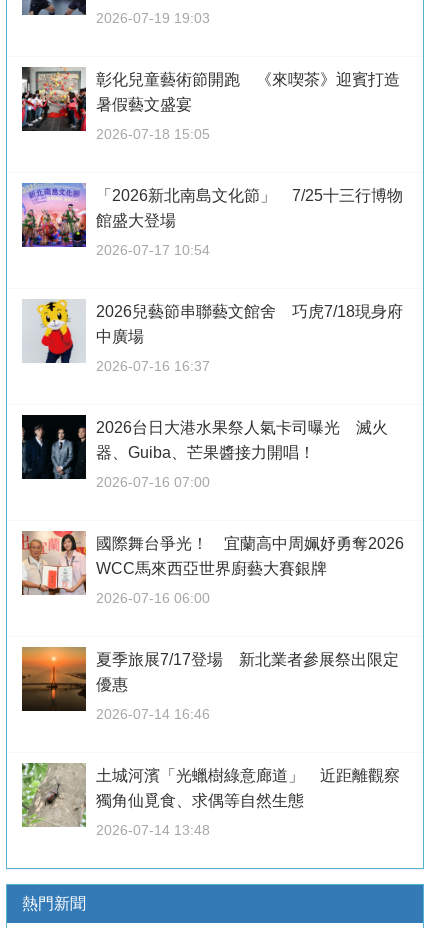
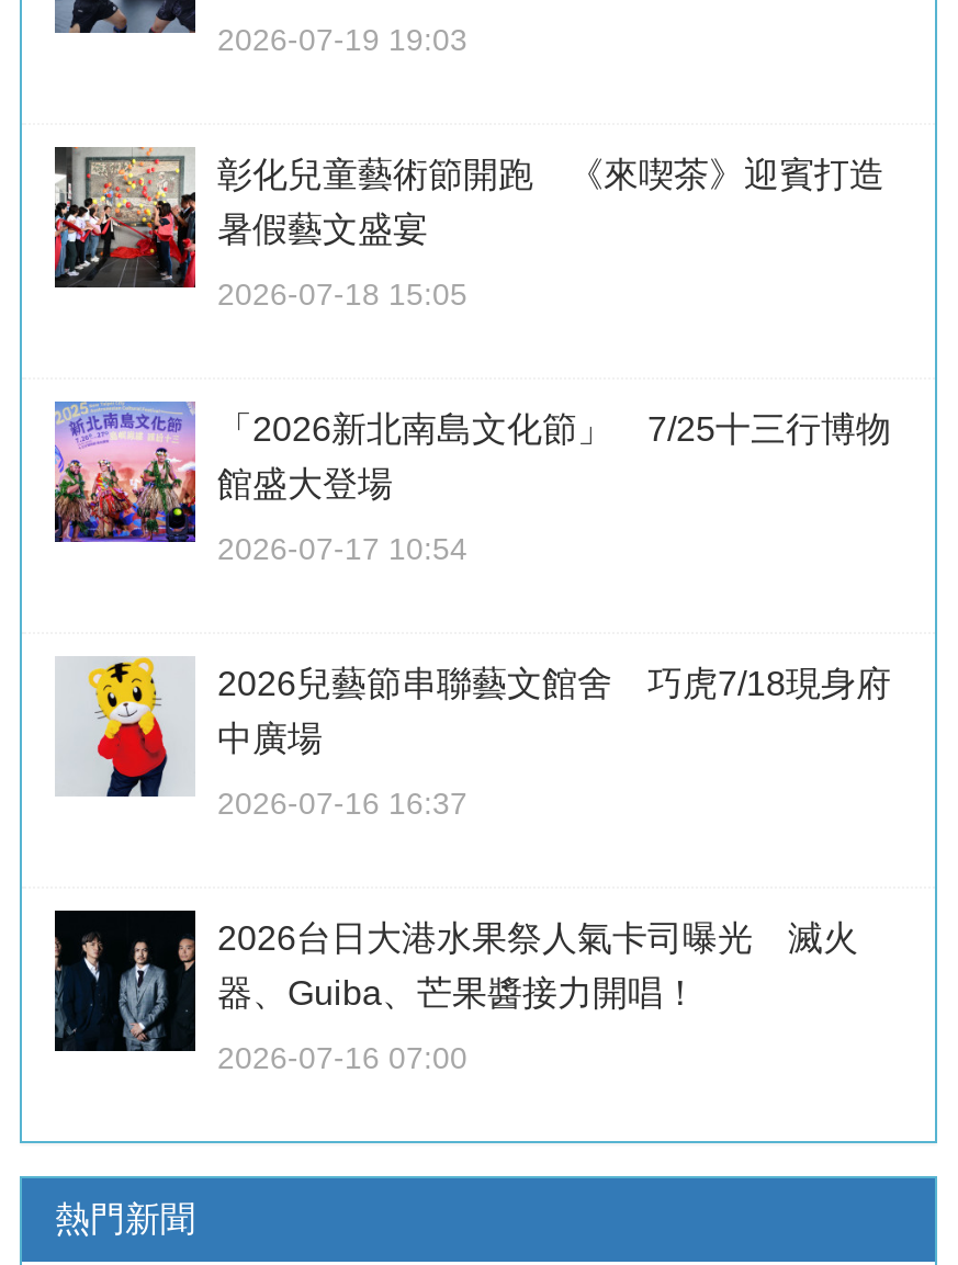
[21,530,404,606] [image] | 國際舞台爭光！ 宜蘭高中周姵妤勇奪2026 | WCC馬來西亞世界廚藝大賽銀牌 | 2026-07-16 06:00 -> none
[21,646,399,722] [image] | 夏季旅展7/17登場 新北業者參展祭出限定 | 優惠 | 2026-07-14 16:46 -> none
[21,762,400,838] [image] | 土城河濱「光蠟樹綠意廊道」 近距離觀察 | 獨角仙覓食、求偶等自然生態 | 2026-07-14 13:48 -> none

